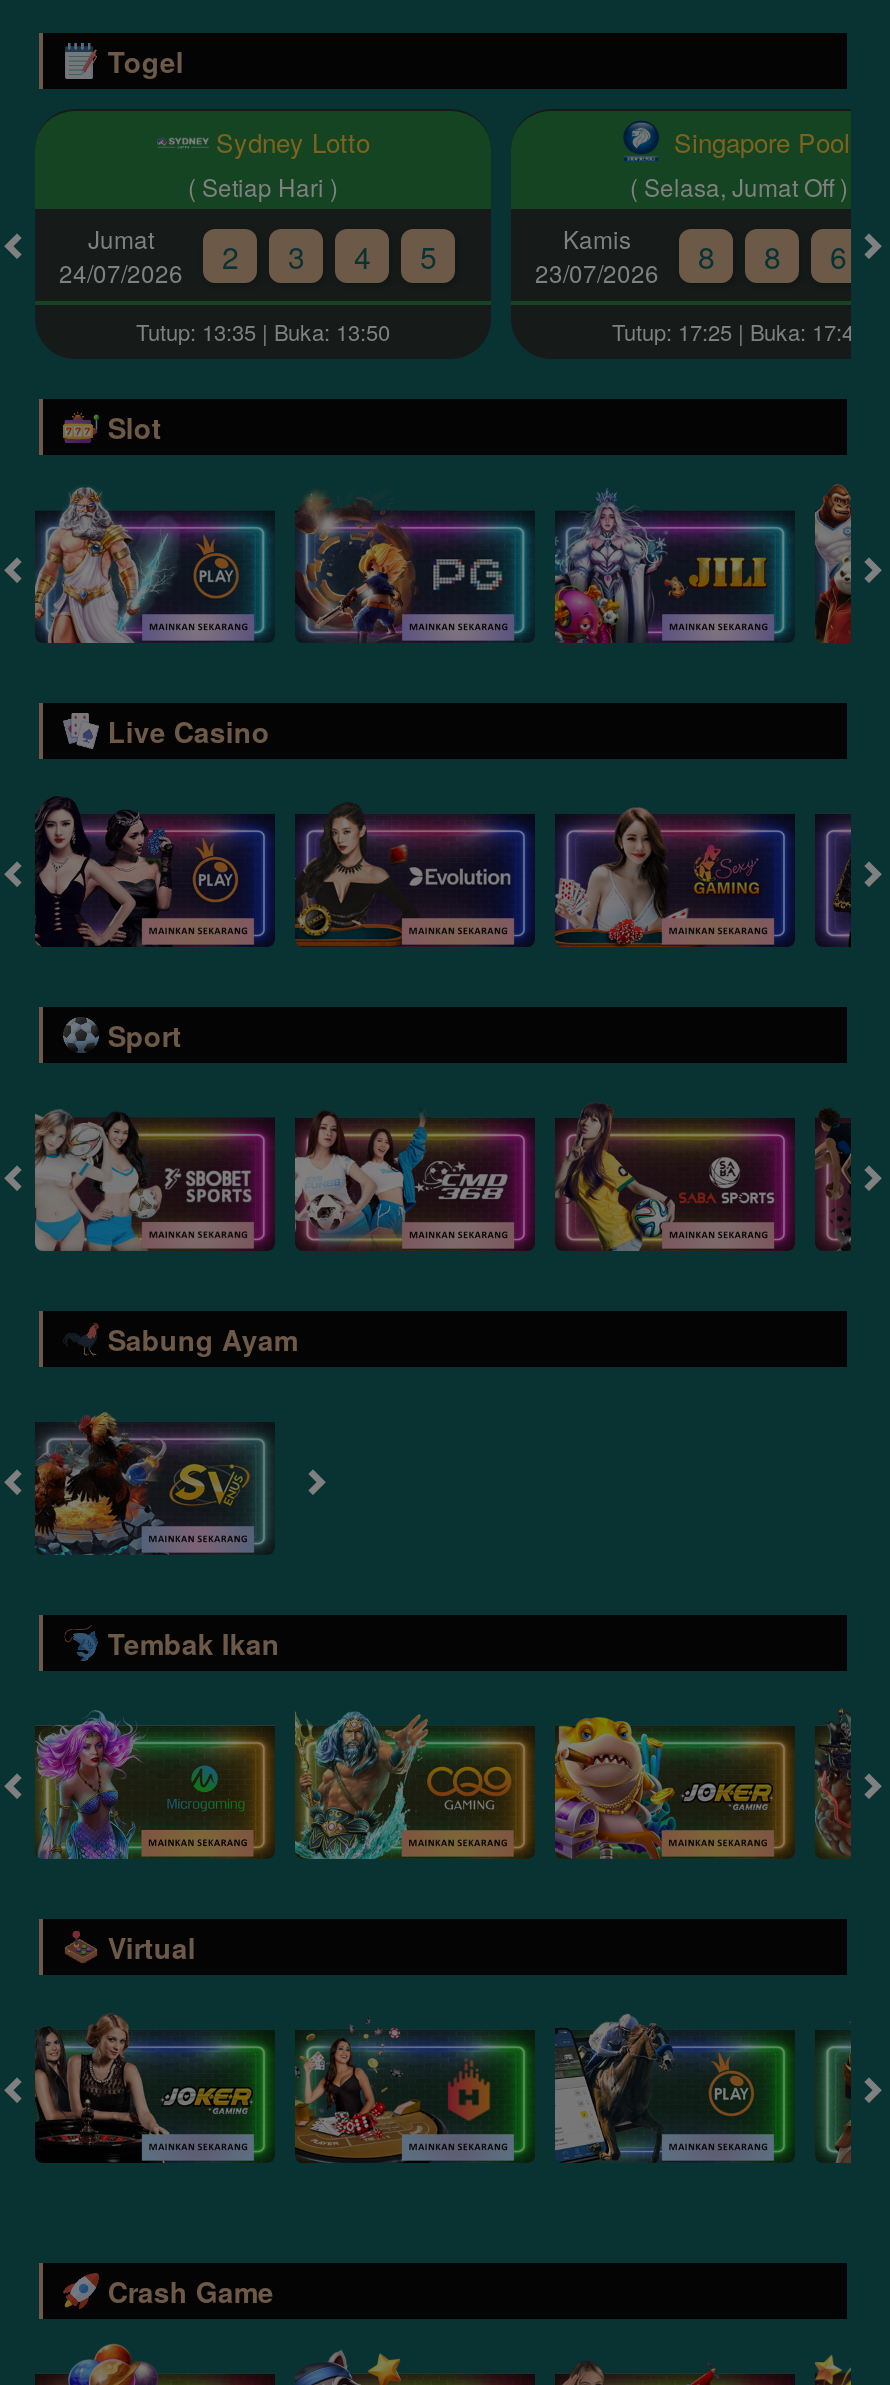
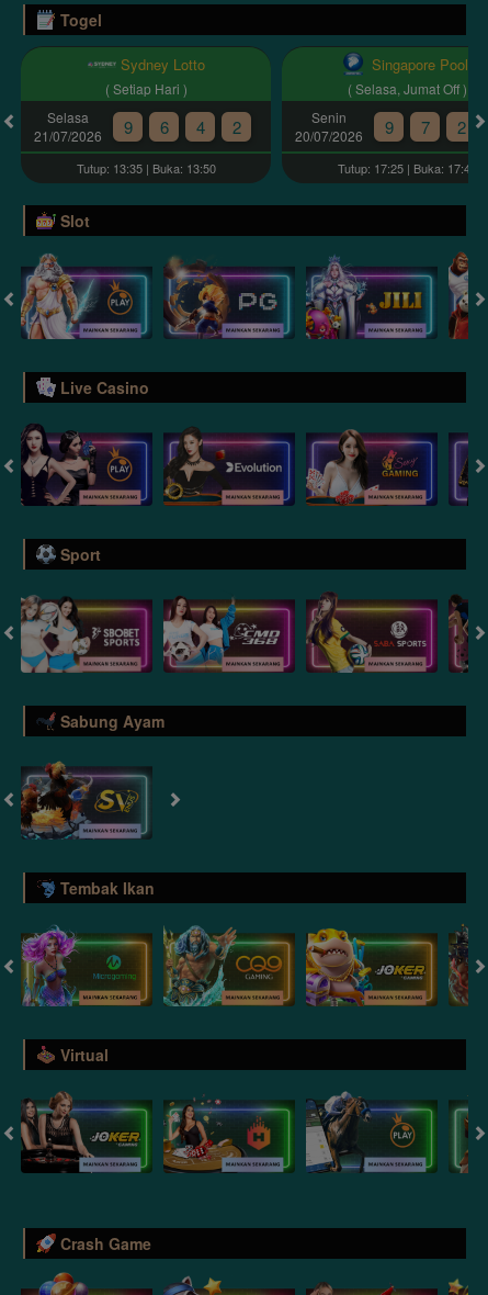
[59,222,304,290] Jumat | 24/07/2026 | 2 | 3 -> [34,108,168,145] Selasa | 21/07/2026 | 9 | 6
[535,222,846,290] Kamis | 23/07/2026 | 8 | 8 | 6 -> [295,108,466,145] Senin | 20/07/2026 | 9 | 7 | 2
[420,235,436,277] 5 -> [232,115,241,138] 2

